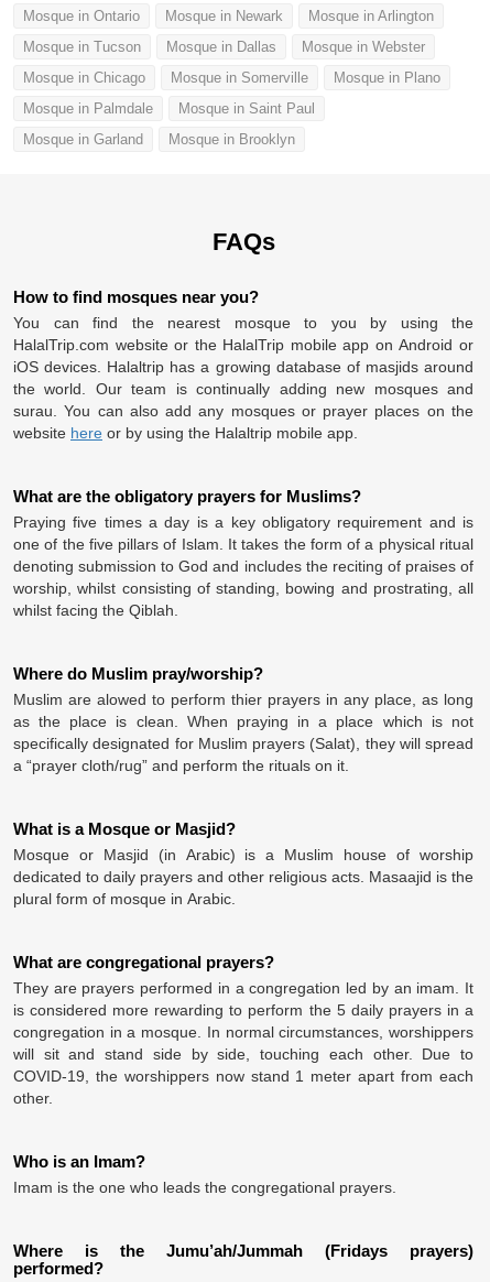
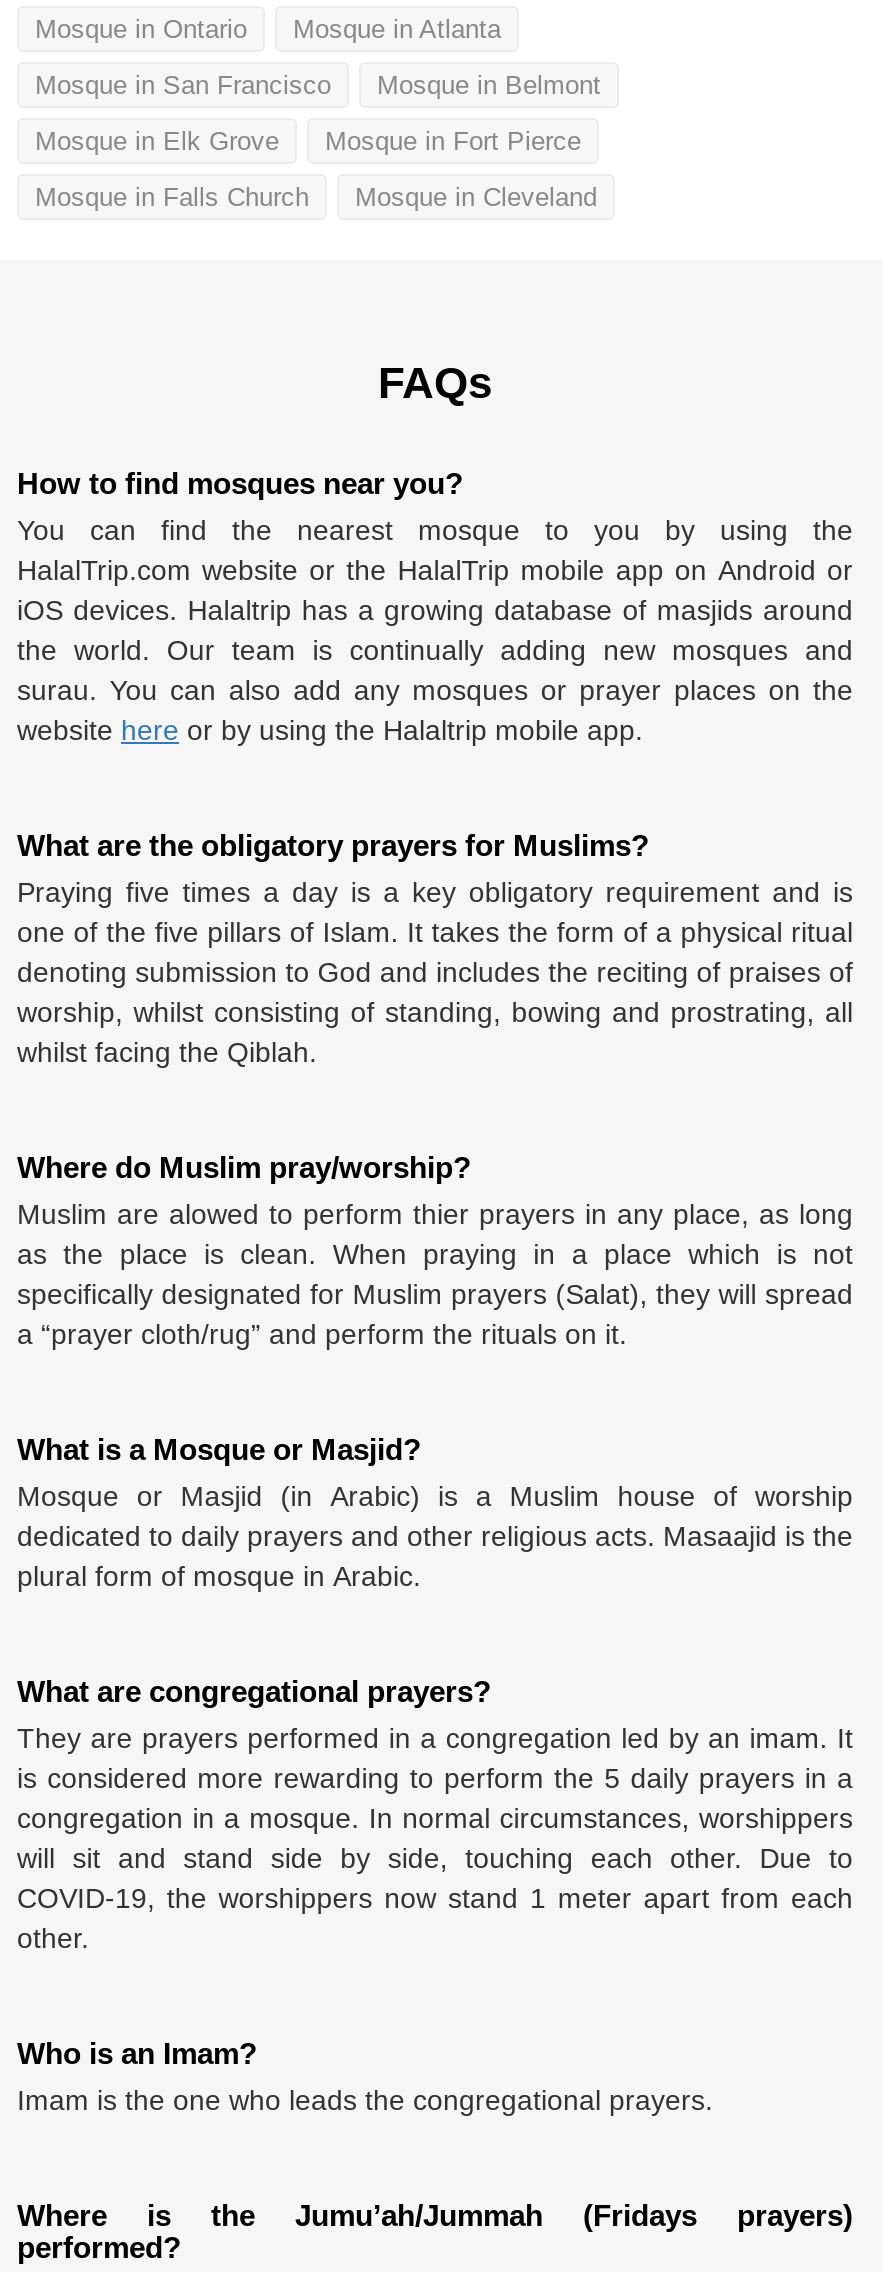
[23,8,440,148] Mosque in Newark | Mosque in Arlington | Mosque in Tucson | Mosque in Dallas | Mosque in Webster | Mosque in Chicago | Mosque in Somerville | Mosque in Plano | Mosque in Palmdale | Mosque in Saint Paul | Mosque in Garland | Mosque in Brooklyn -> [35,14,601,212] Mosque in Atlanta | Mosque in San Francisco | Mosque in Belmont | Mosque in Elk Grove | Mosque in Fort Pierce | Mosque in Falls Church | Mosque in Cleveland

